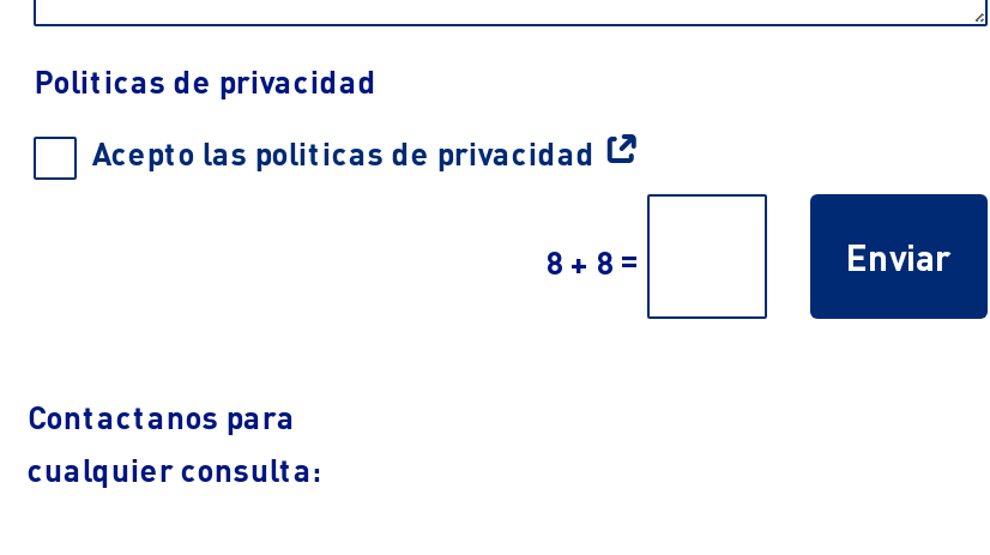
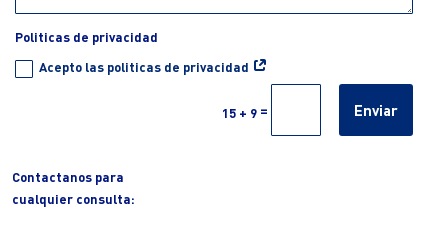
[547,238,647,283] 8 + 8 = -> [222,102,271,121] 15 + 9 =

